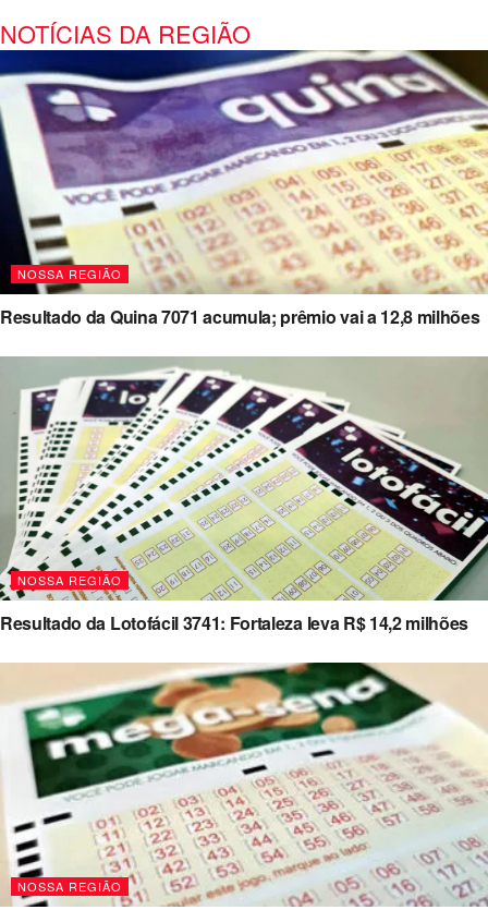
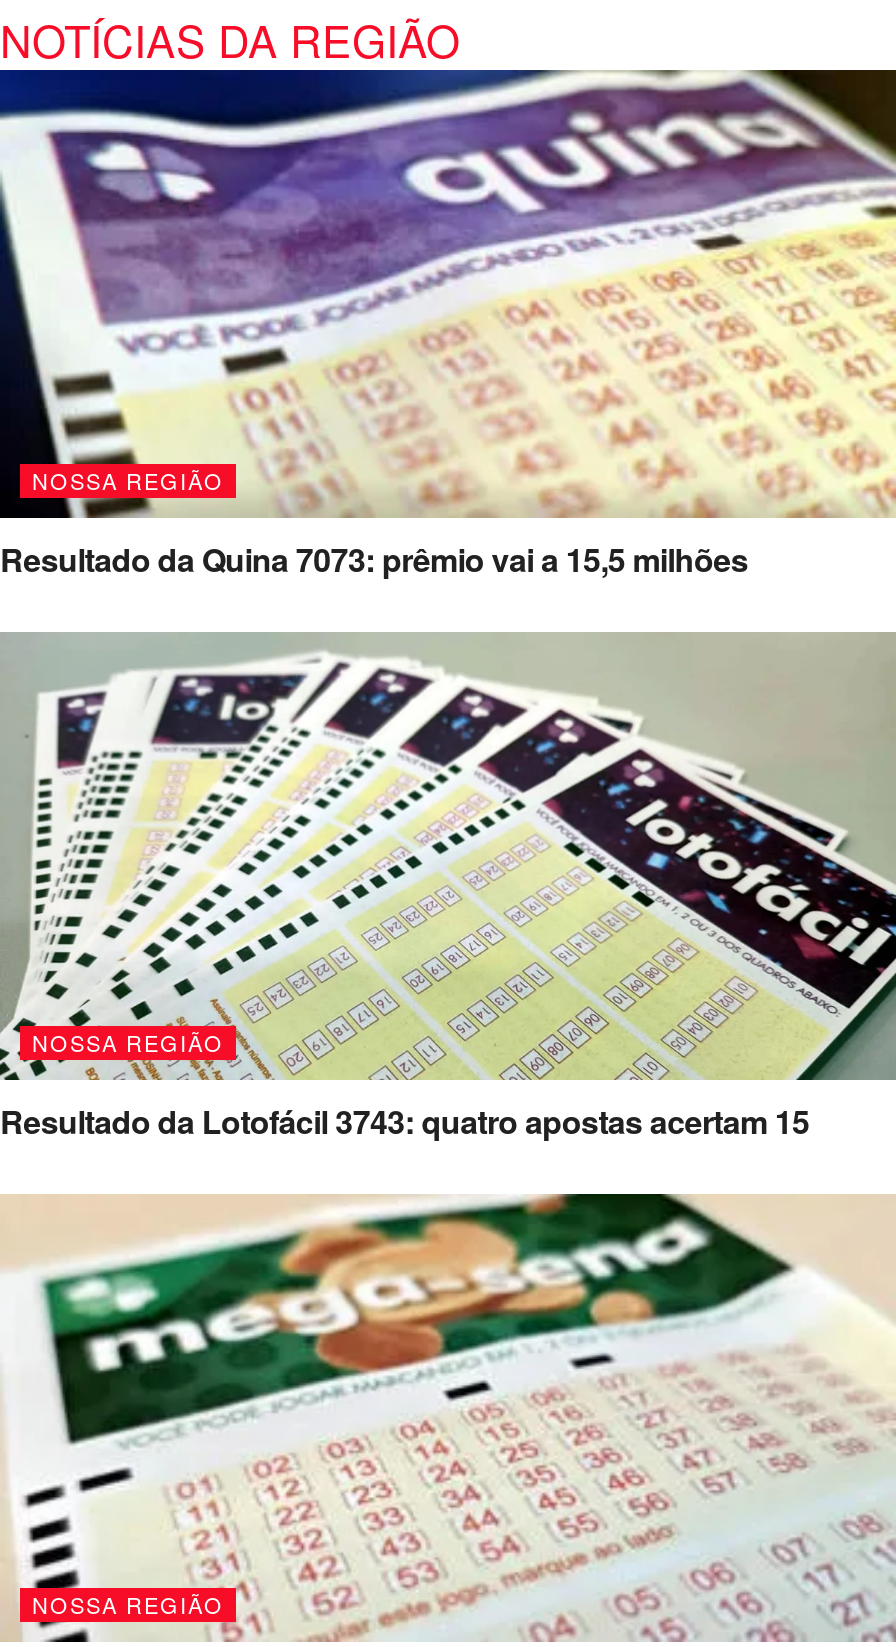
[0,304,480,330] Resultado da Quina 7071 acumula; prêmio vai a 12,8 milhões -> [0,537,748,583] Resultado da Quina 7073: prêmio vai a 15,5 milhões
[0,611,469,636] Resultado da Lotofácil 3741: Fortaleza leva R$ 14,2 milhões -> [0,1099,809,1145] Resultado da Lotofácil 3743: quatro apostas acertam 15

